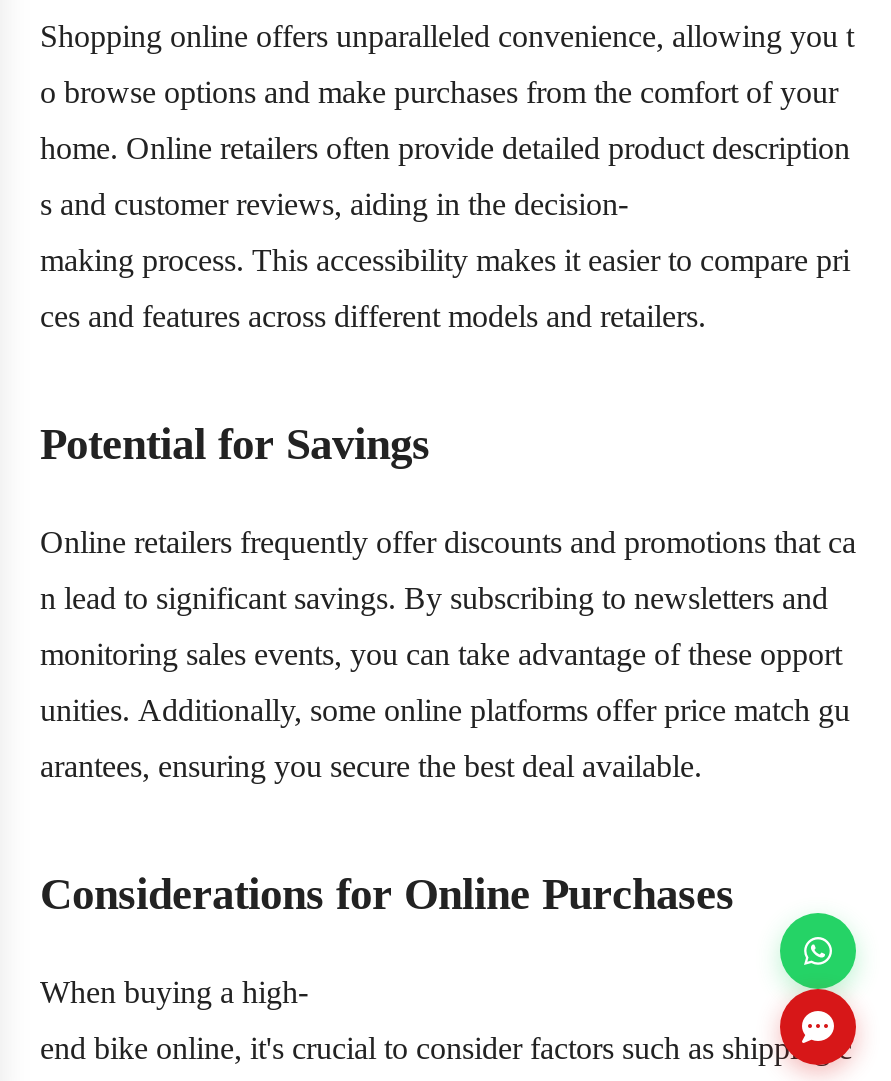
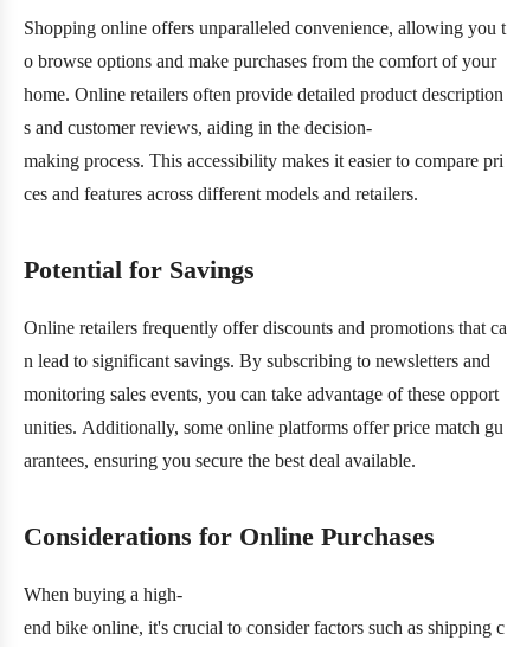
[776,911,860,1027] [image] -> none

